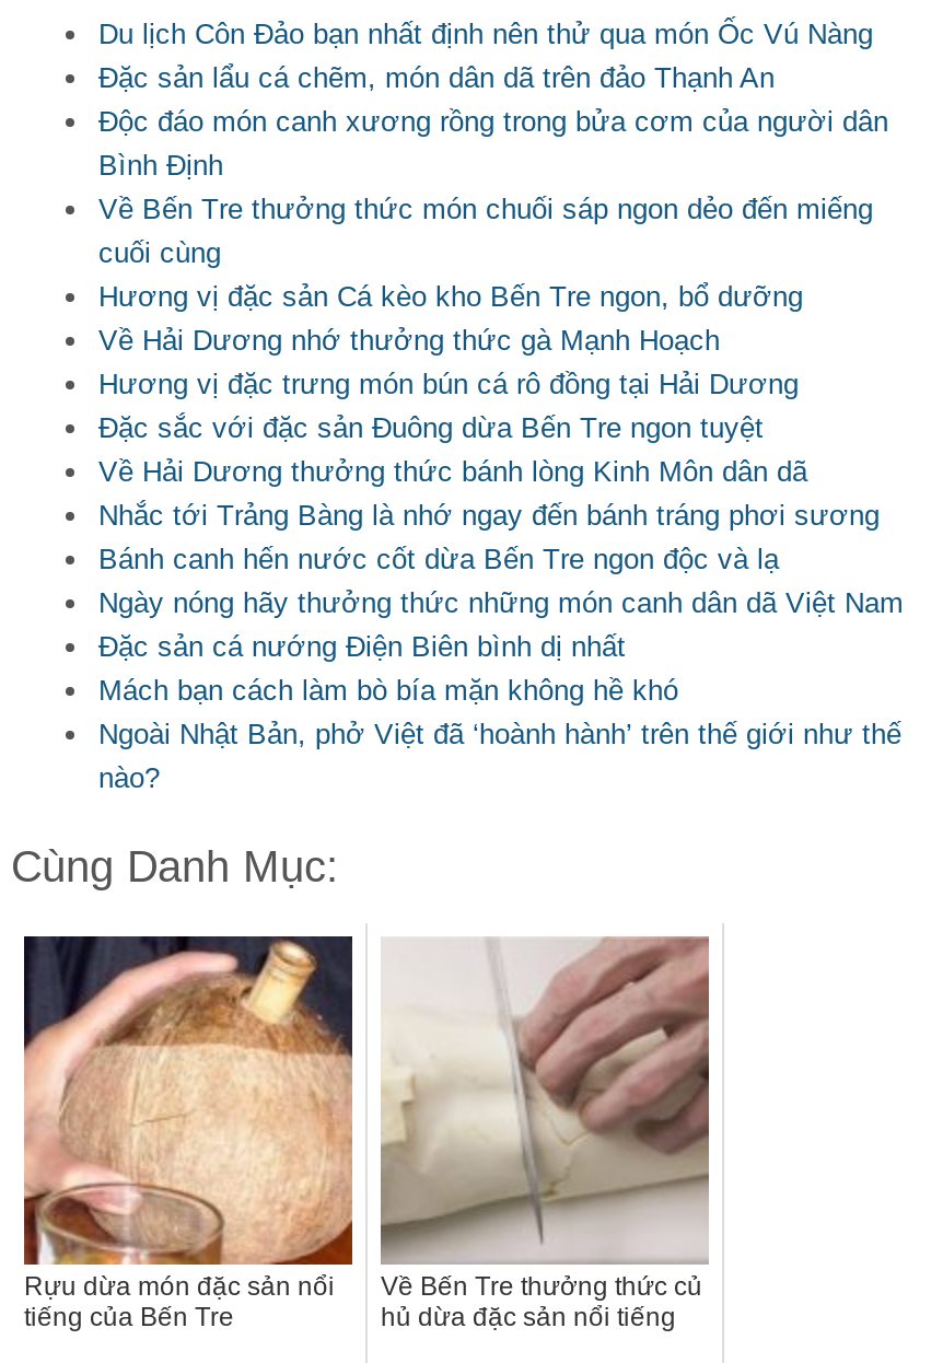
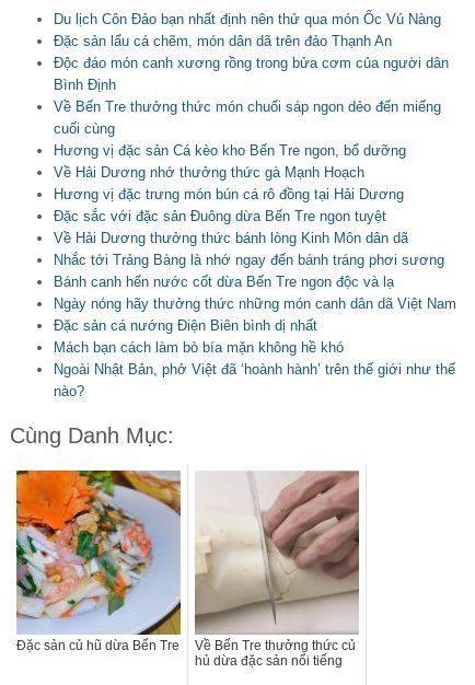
[22,934,354,1333] [image] | Rựu dừa món đặc sản nổi | tiếng của Bến Tre -> [15,469,182,654] [image] | Đặc sản củ hũ dừa Bến Tre

